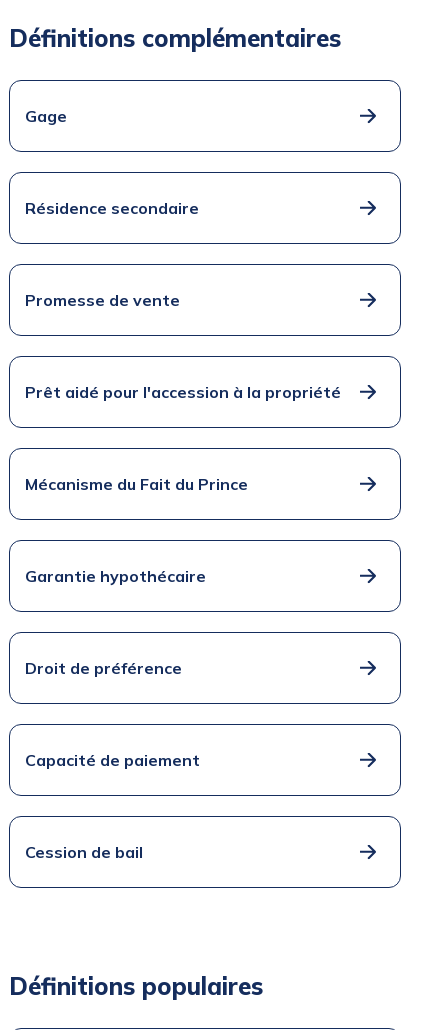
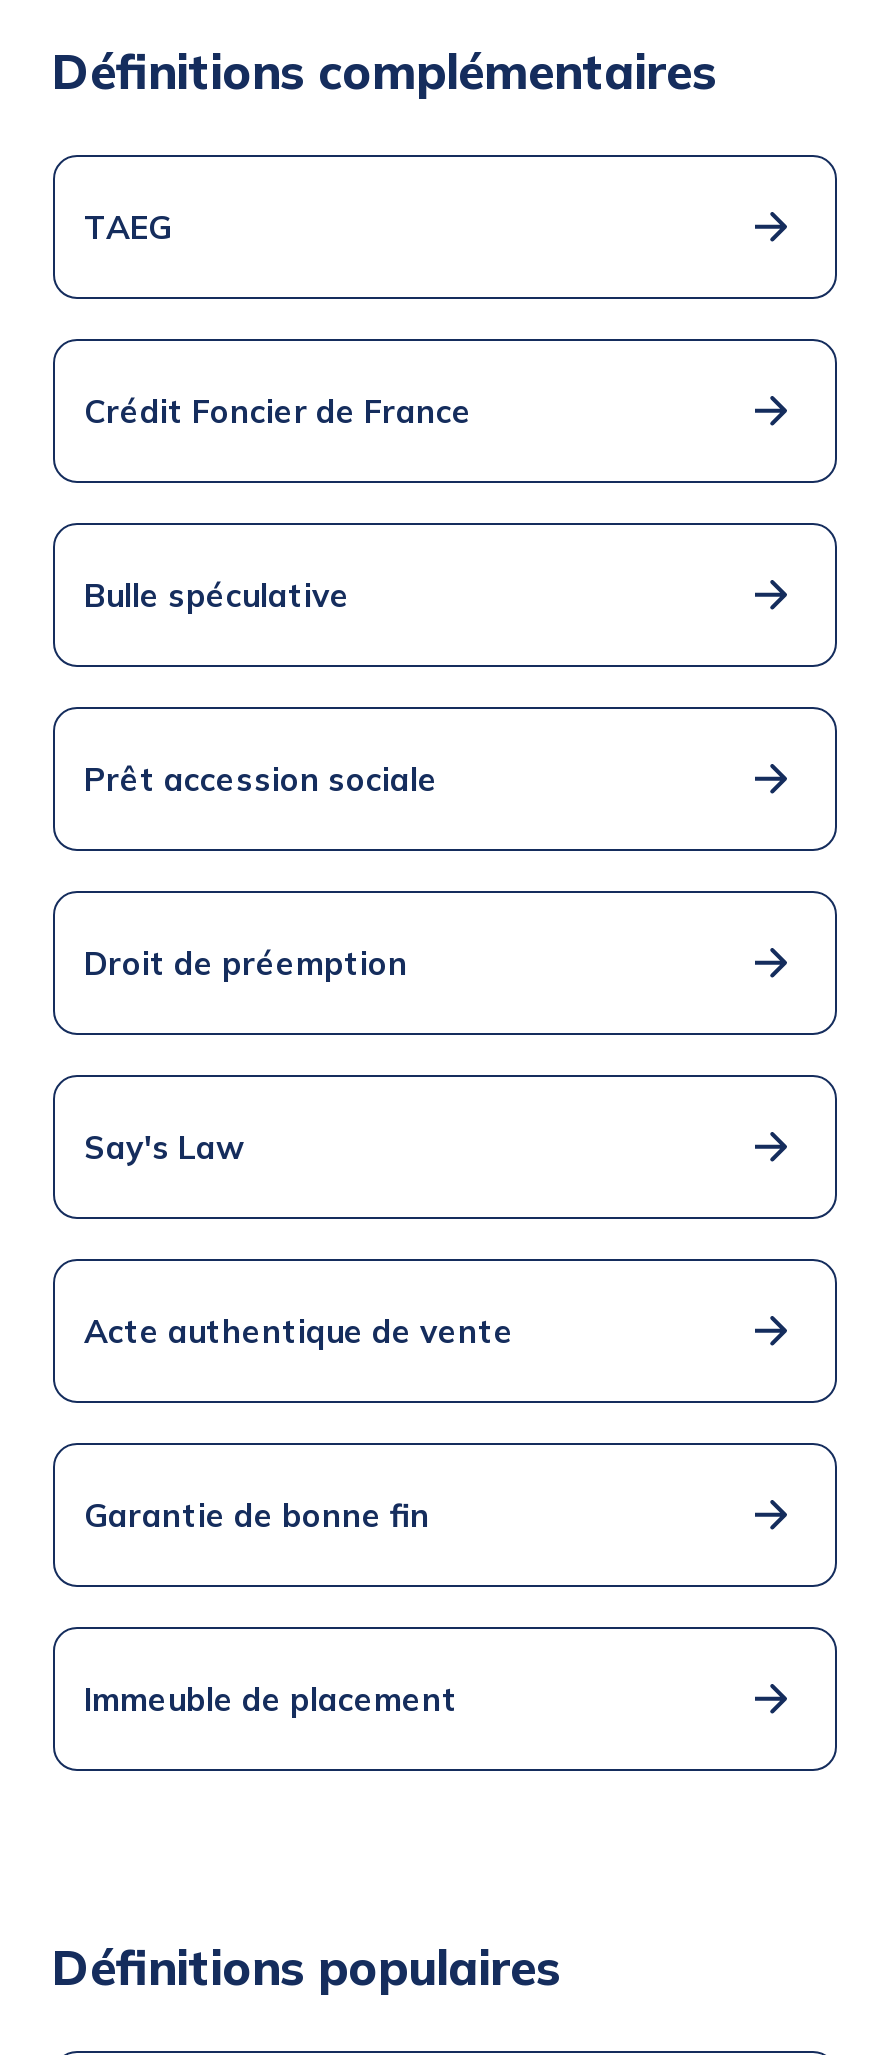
[24,105,66,125] Gage -> [84,206,172,246] TAEG
[24,197,198,217] Résidence secondaire -> [84,390,472,430] Crédit Foncier de France
[24,289,179,309] Promesse de vente -> [84,574,350,614] Bulle spéculative
[24,381,340,401] Prêt aidé pour l'accession à la propriété -> [84,758,438,798] Prêt accession sociale
[24,473,247,493] Mécanisme du Fait du Prince -> [84,942,408,982] Droit de préemption
[24,565,205,585] Garantie hypothécaire -> [84,1126,244,1166] Say's Law
[24,657,181,677] Droit de préférence -> [84,1310,514,1350] Acte authentique de vente
[24,749,199,769] Capacité de paiement -> [84,1494,430,1534] Garantie de bonne fin
[24,841,142,861] Cession de bail -> [84,1678,458,1718] Immeuble de placement

